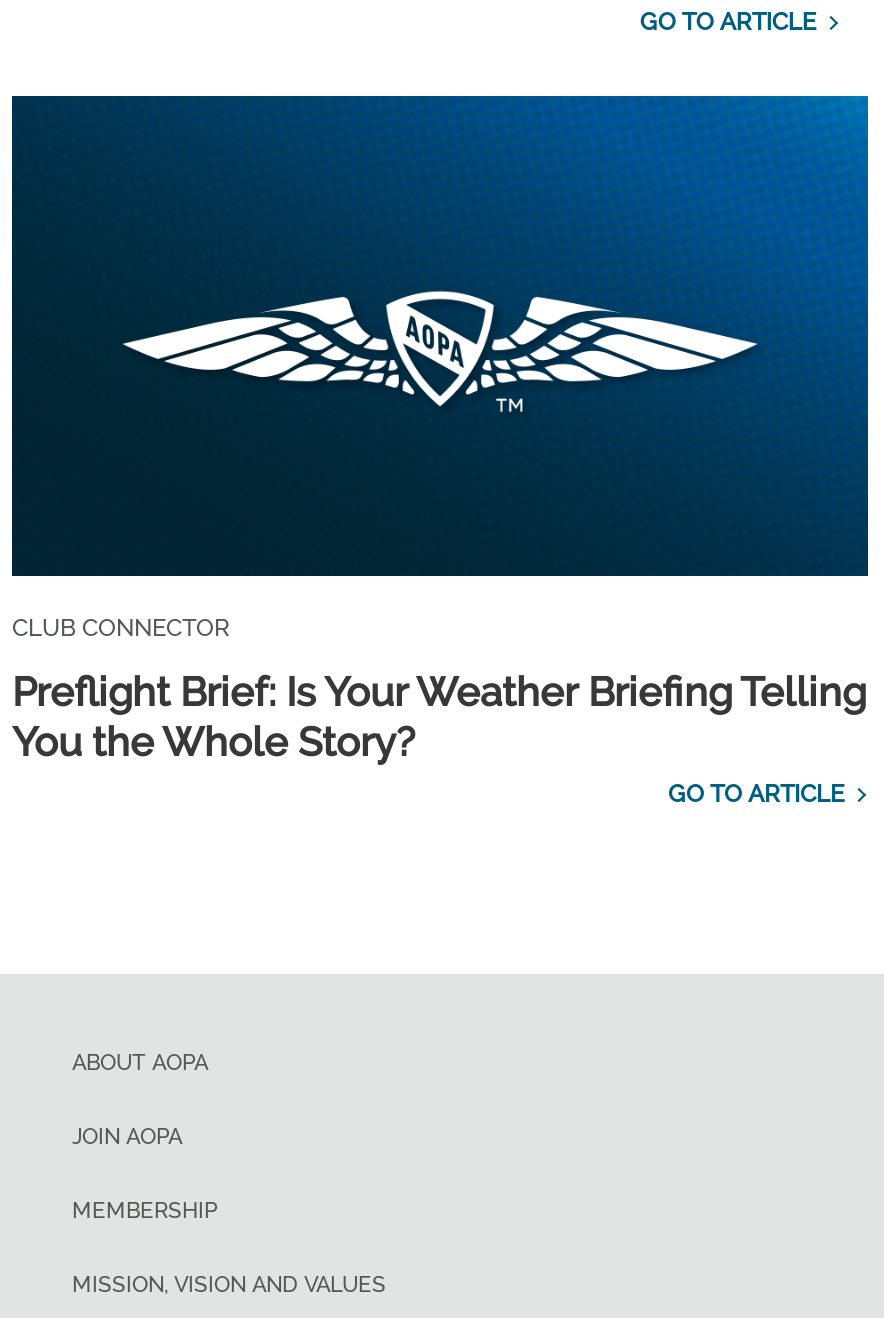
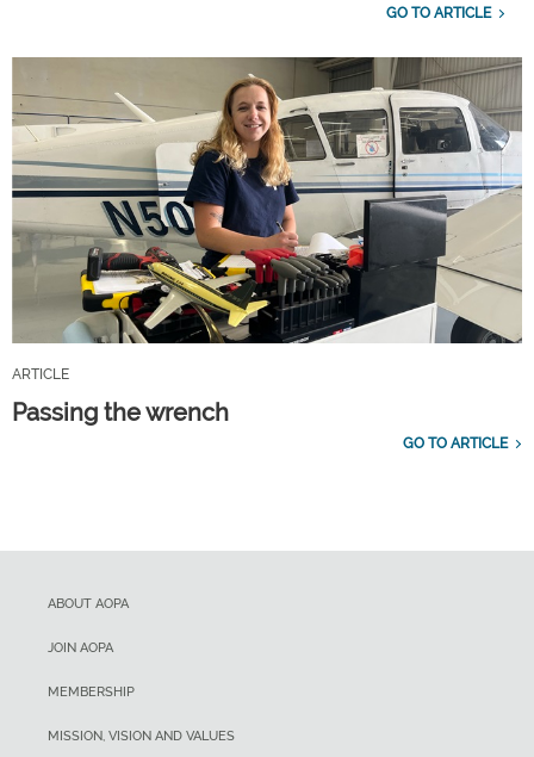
[10,94,870,643] [image] | CLUB CONNECTOR -> [11,56,523,383] [image] | ARTICLE
[12,669,866,767] Preflight Brief: Is Your Weather Briefing Telling | You the Whole Story? -> [12,399,229,427] Passing the wrench

